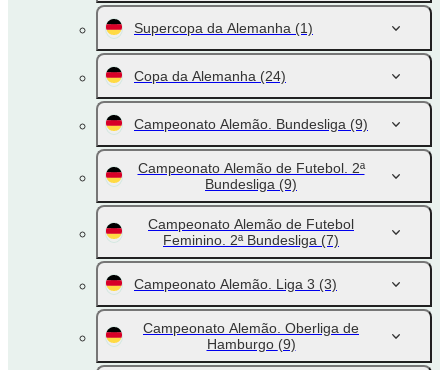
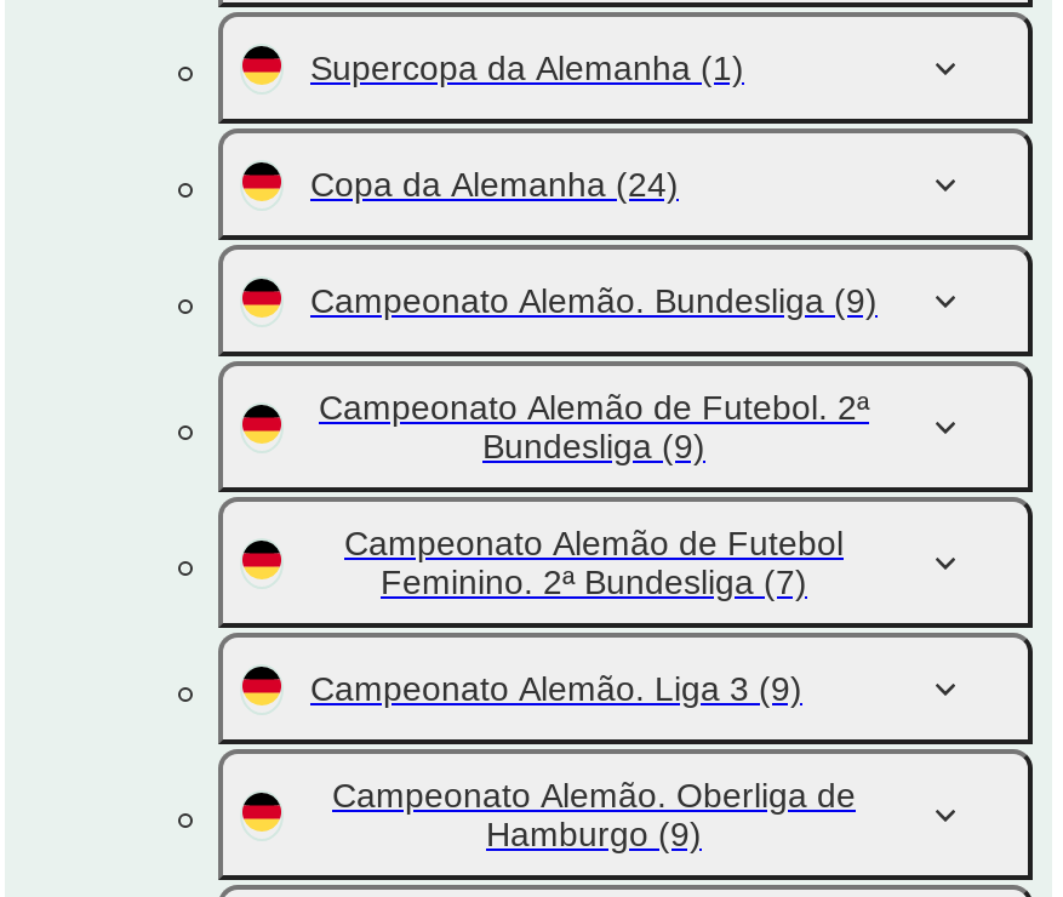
[134,276,337,292] Campeonato Alemão. Liga 3 (3) -> [310,669,802,708] Campeonato Alemão. Liga 3 (9)

